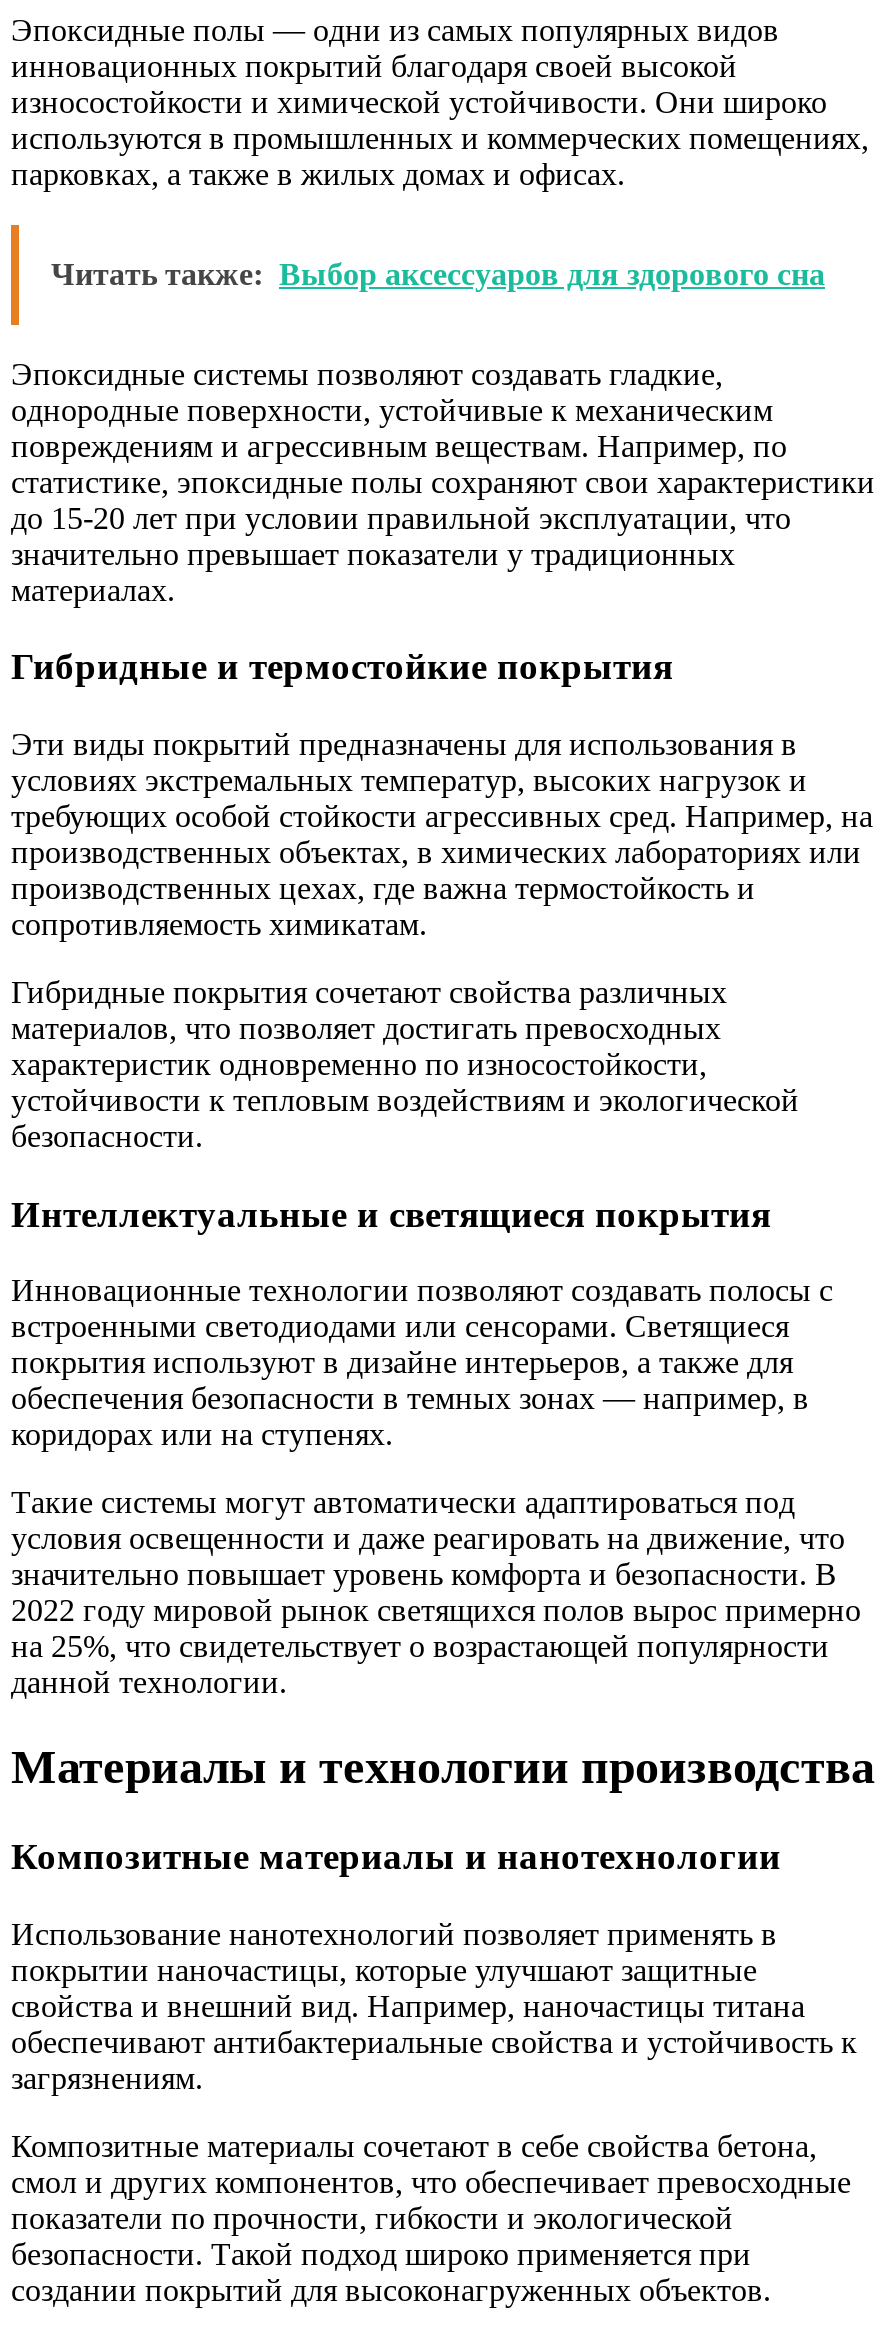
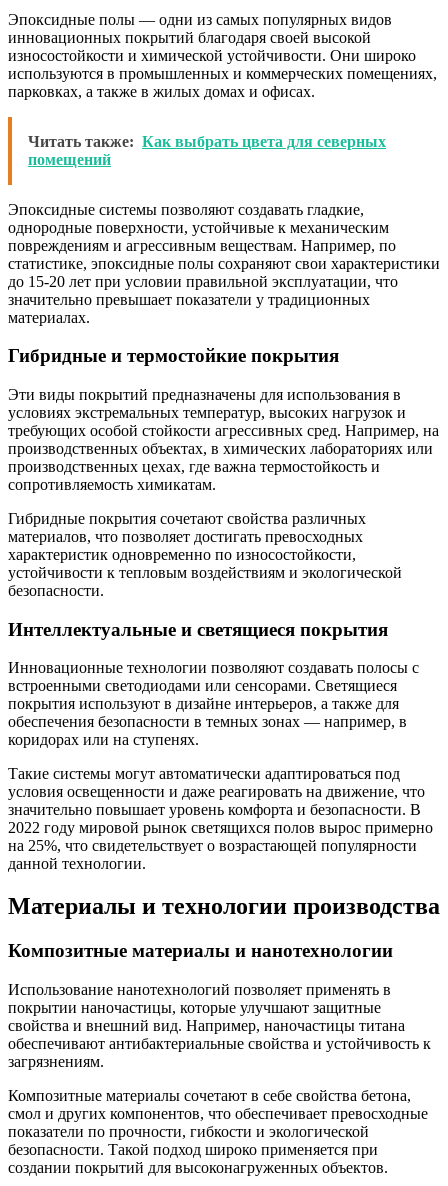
[51,256,825,290] Читать также: Выбор аксессуаров для здорового сна -> [28,132,386,167] Читать также: Как выбрать цвета для северных | помещений

